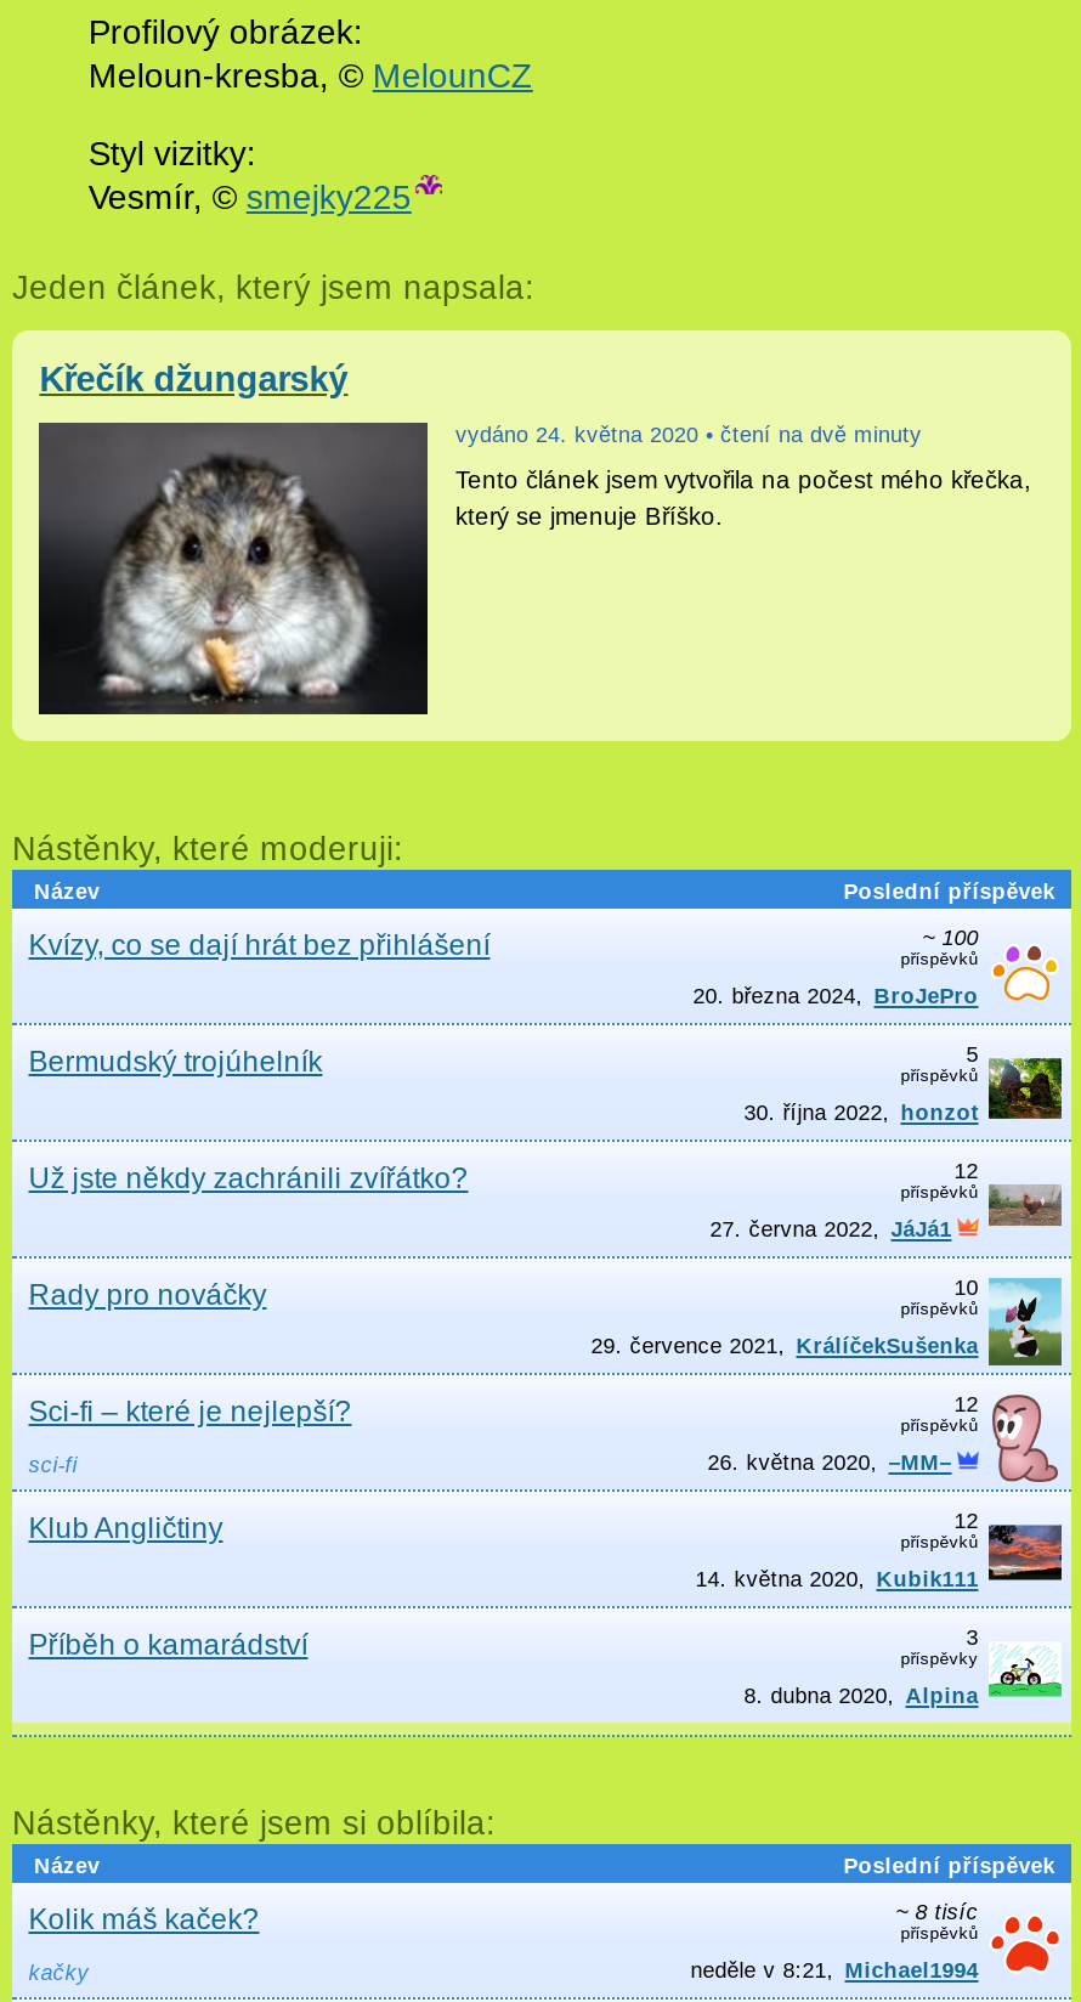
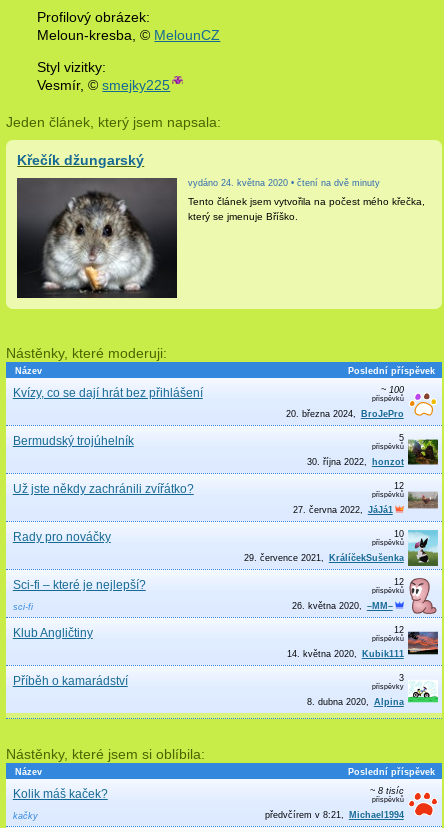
[690,1958,978,1982] neděle v 8:21 Michael1994 -> [265,810,404,820] předvčírem v 8:21 Michael1994

